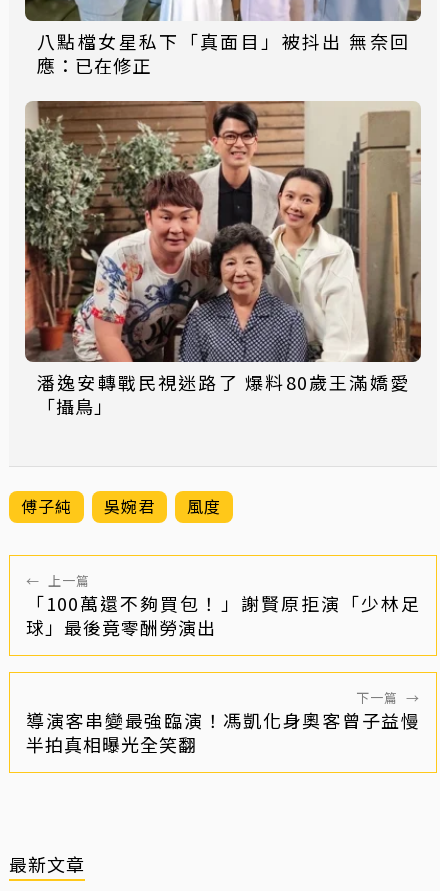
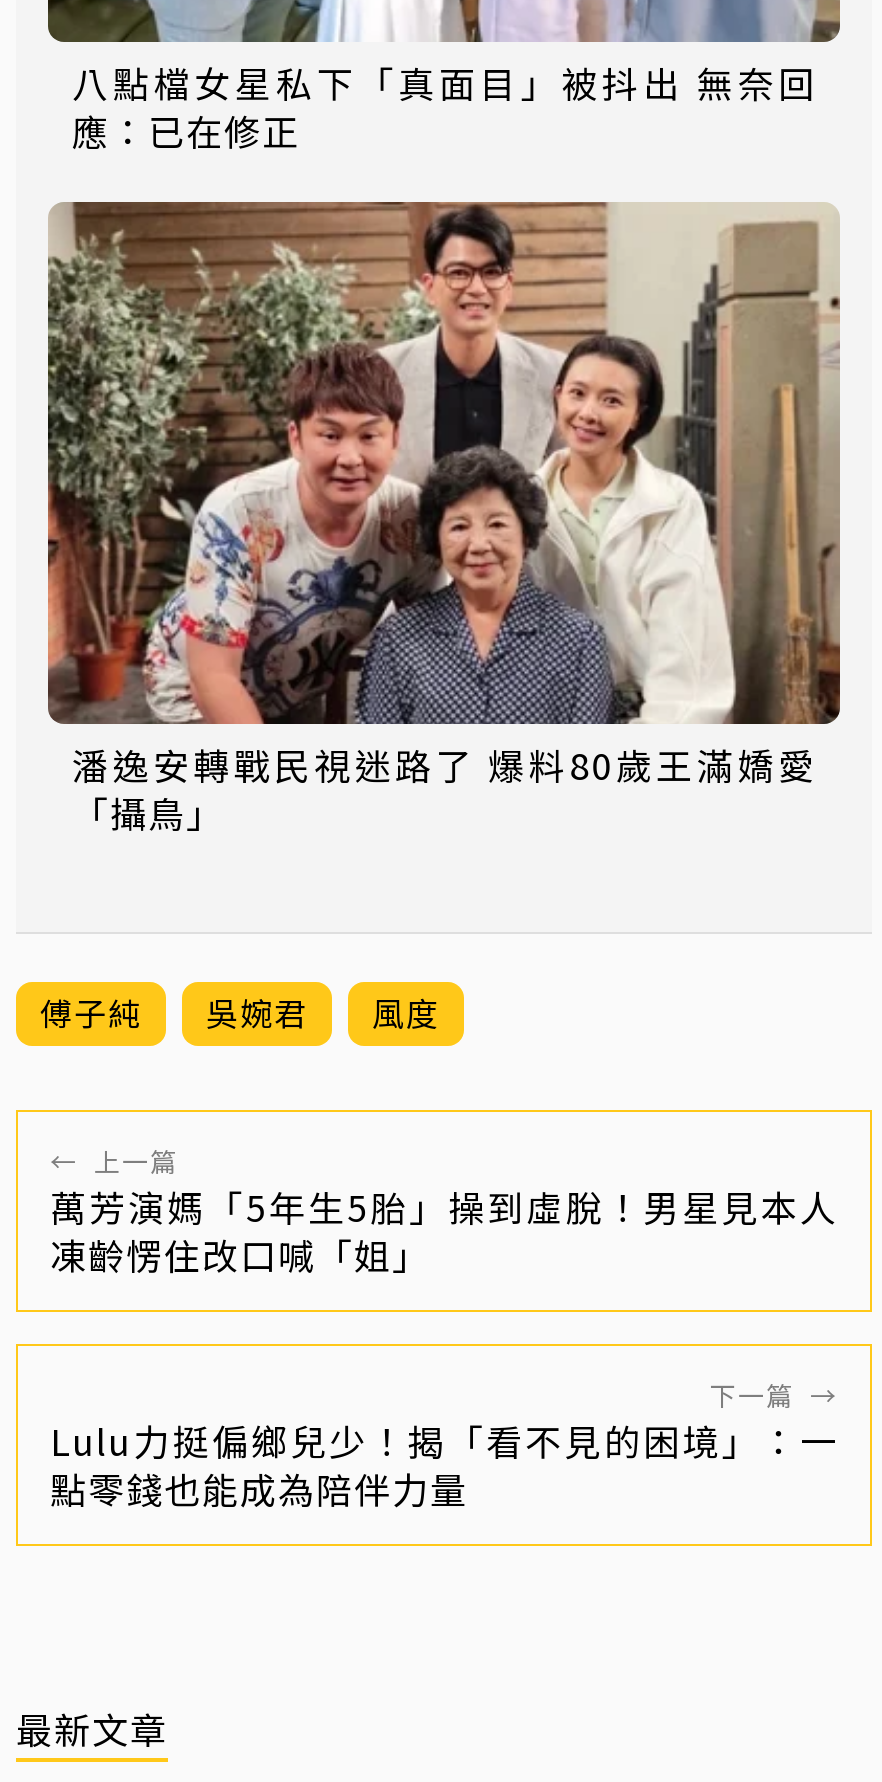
[26,590,420,640] 「100萬還不夠買包！」謝賢原拒演「少林足 | 球」最後竟零酬勞演出 -> [50,1181,838,1281] 萬芳演媽「5年生5胎」操到虛脫！男星見本人 | 凍齡愣住改口喊「姐」
[26,707,420,757] 導演客串變最強臨演！馮凱化身奧客曾子益慢 | 半拍真相曝光全笑翻 -> [50,1415,838,1515] Lulu力挺偏鄉兒少！揭「看不見的困境」：一 | 點零錢也能成為陪伴力量

